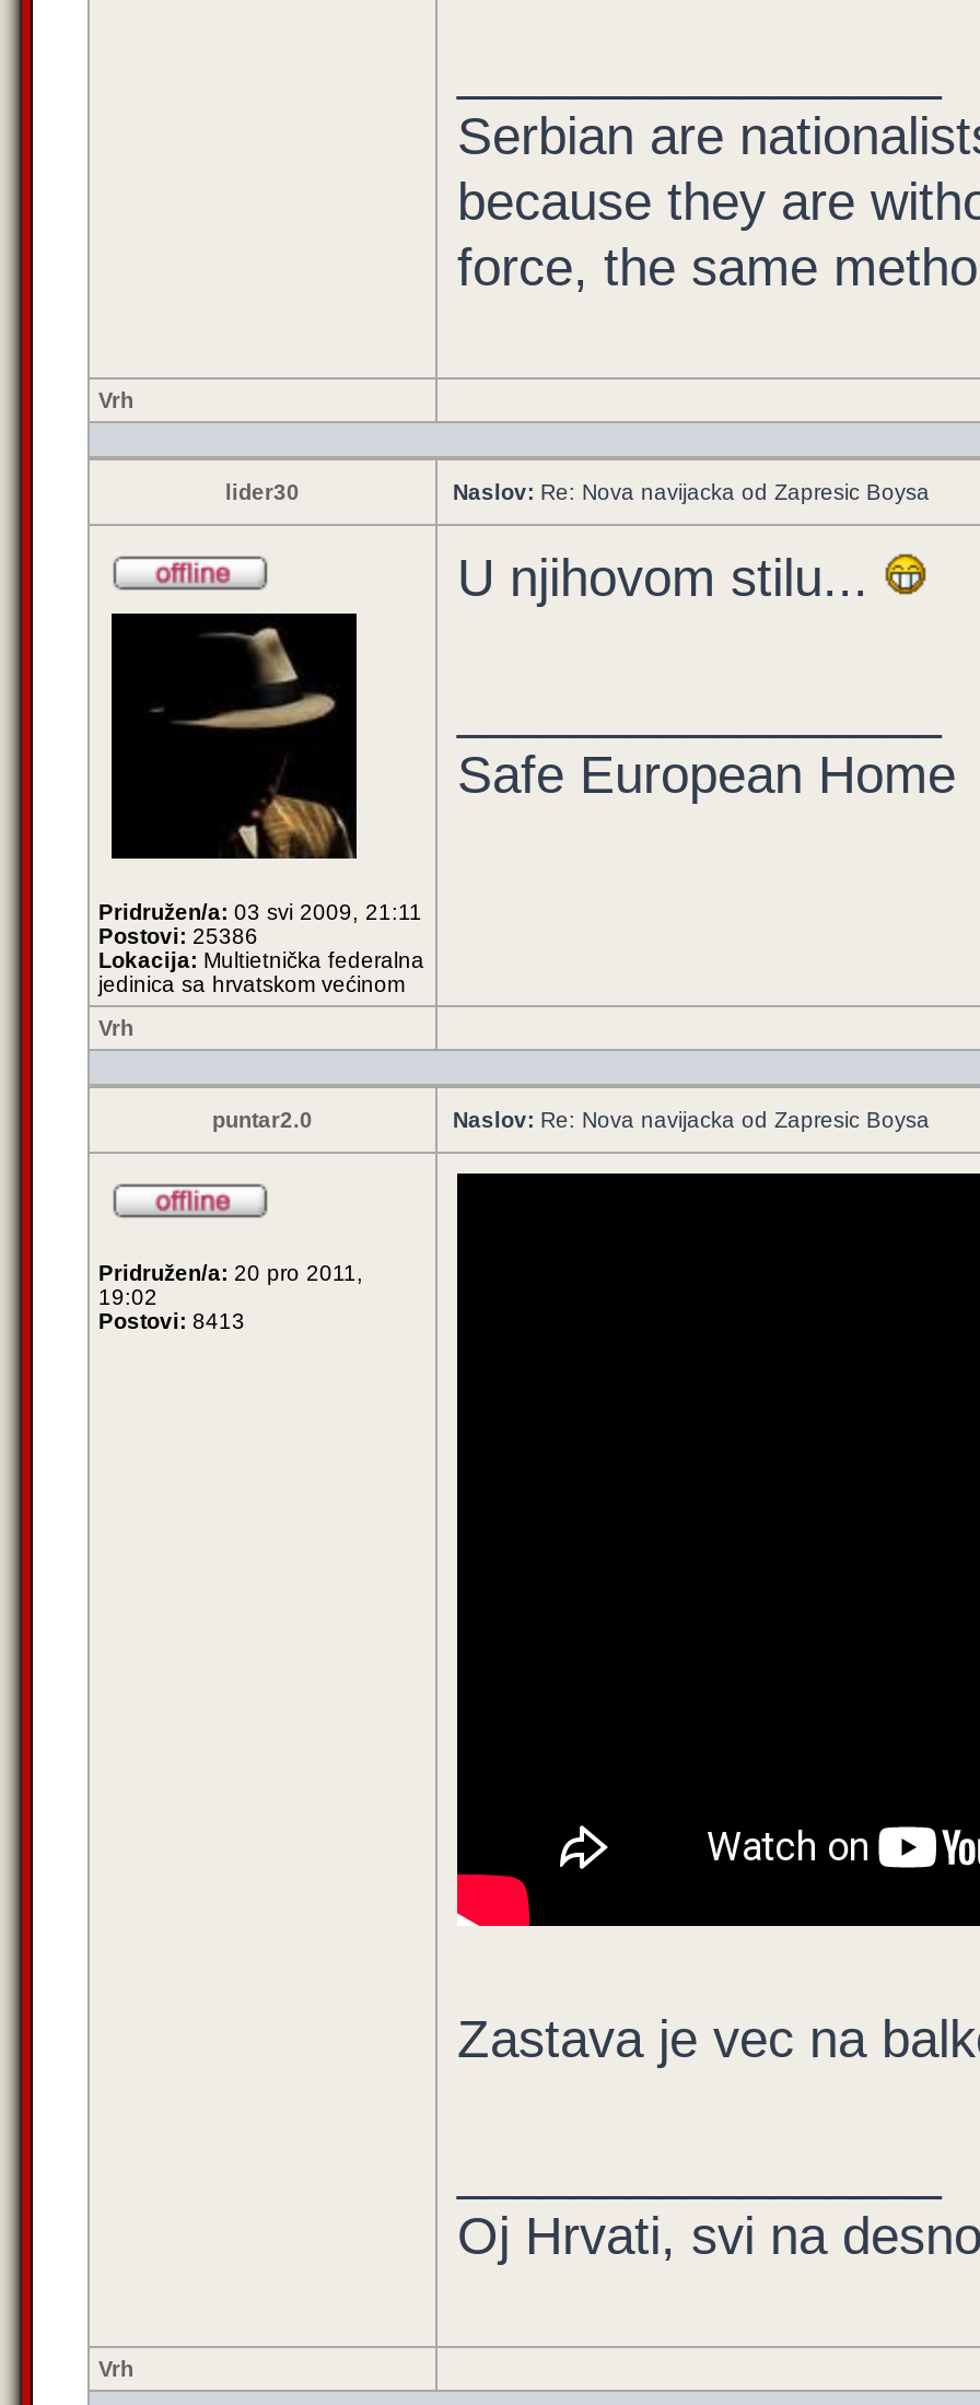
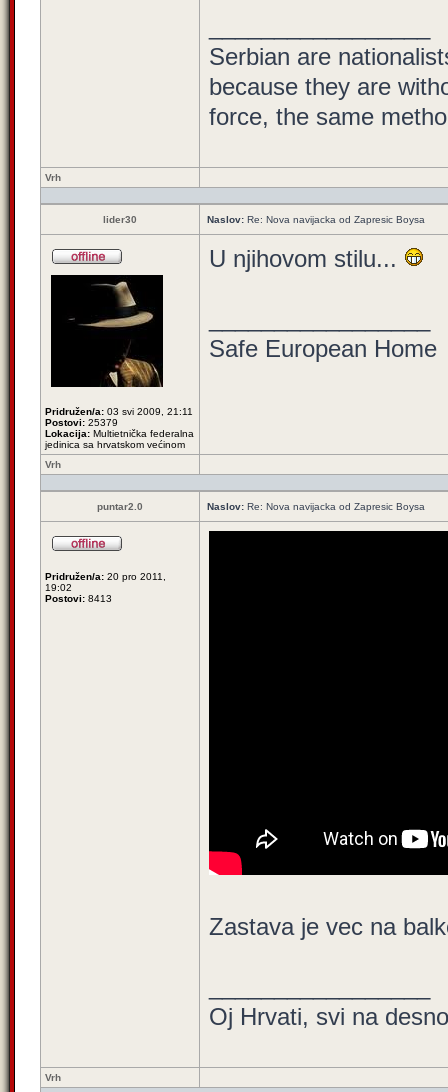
[98,924,258,948] Postovi: 25386 -> [45,417,118,428] Postovi: 25379

